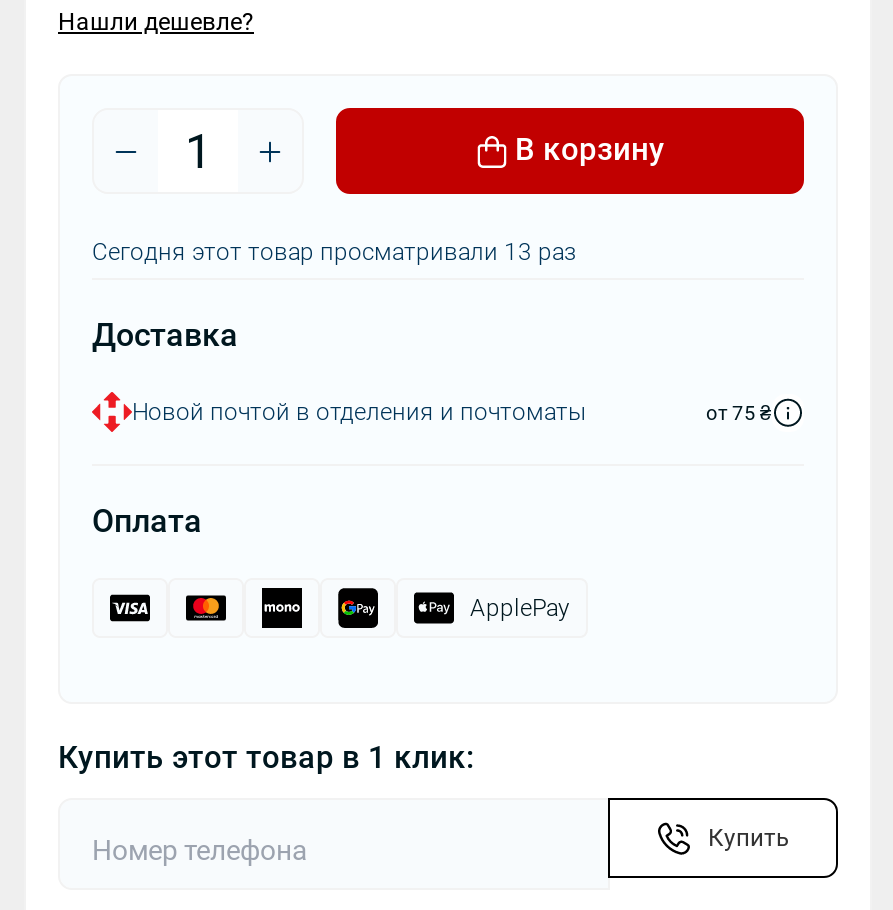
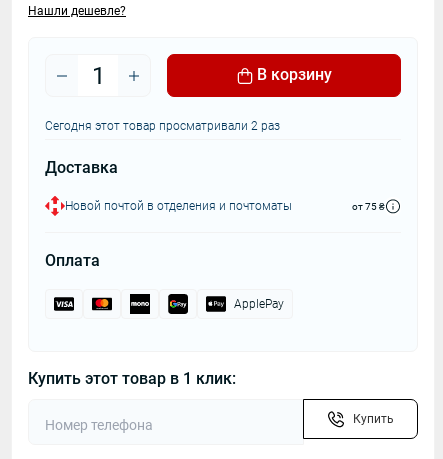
[92,238,576,266] Сегодня этот товар просматривали 13 раз -> [45,119,280,133] Сегодня этот товар просматривали 2 раз

